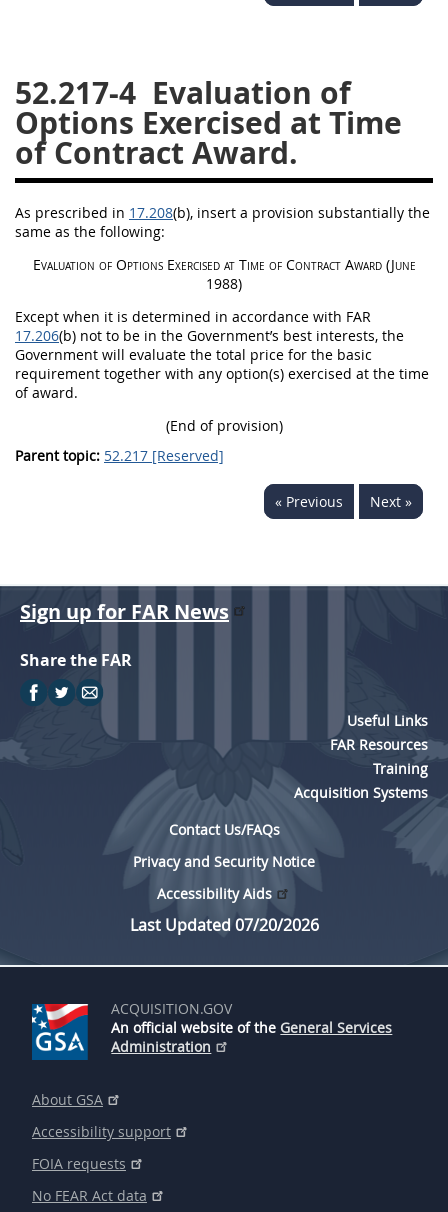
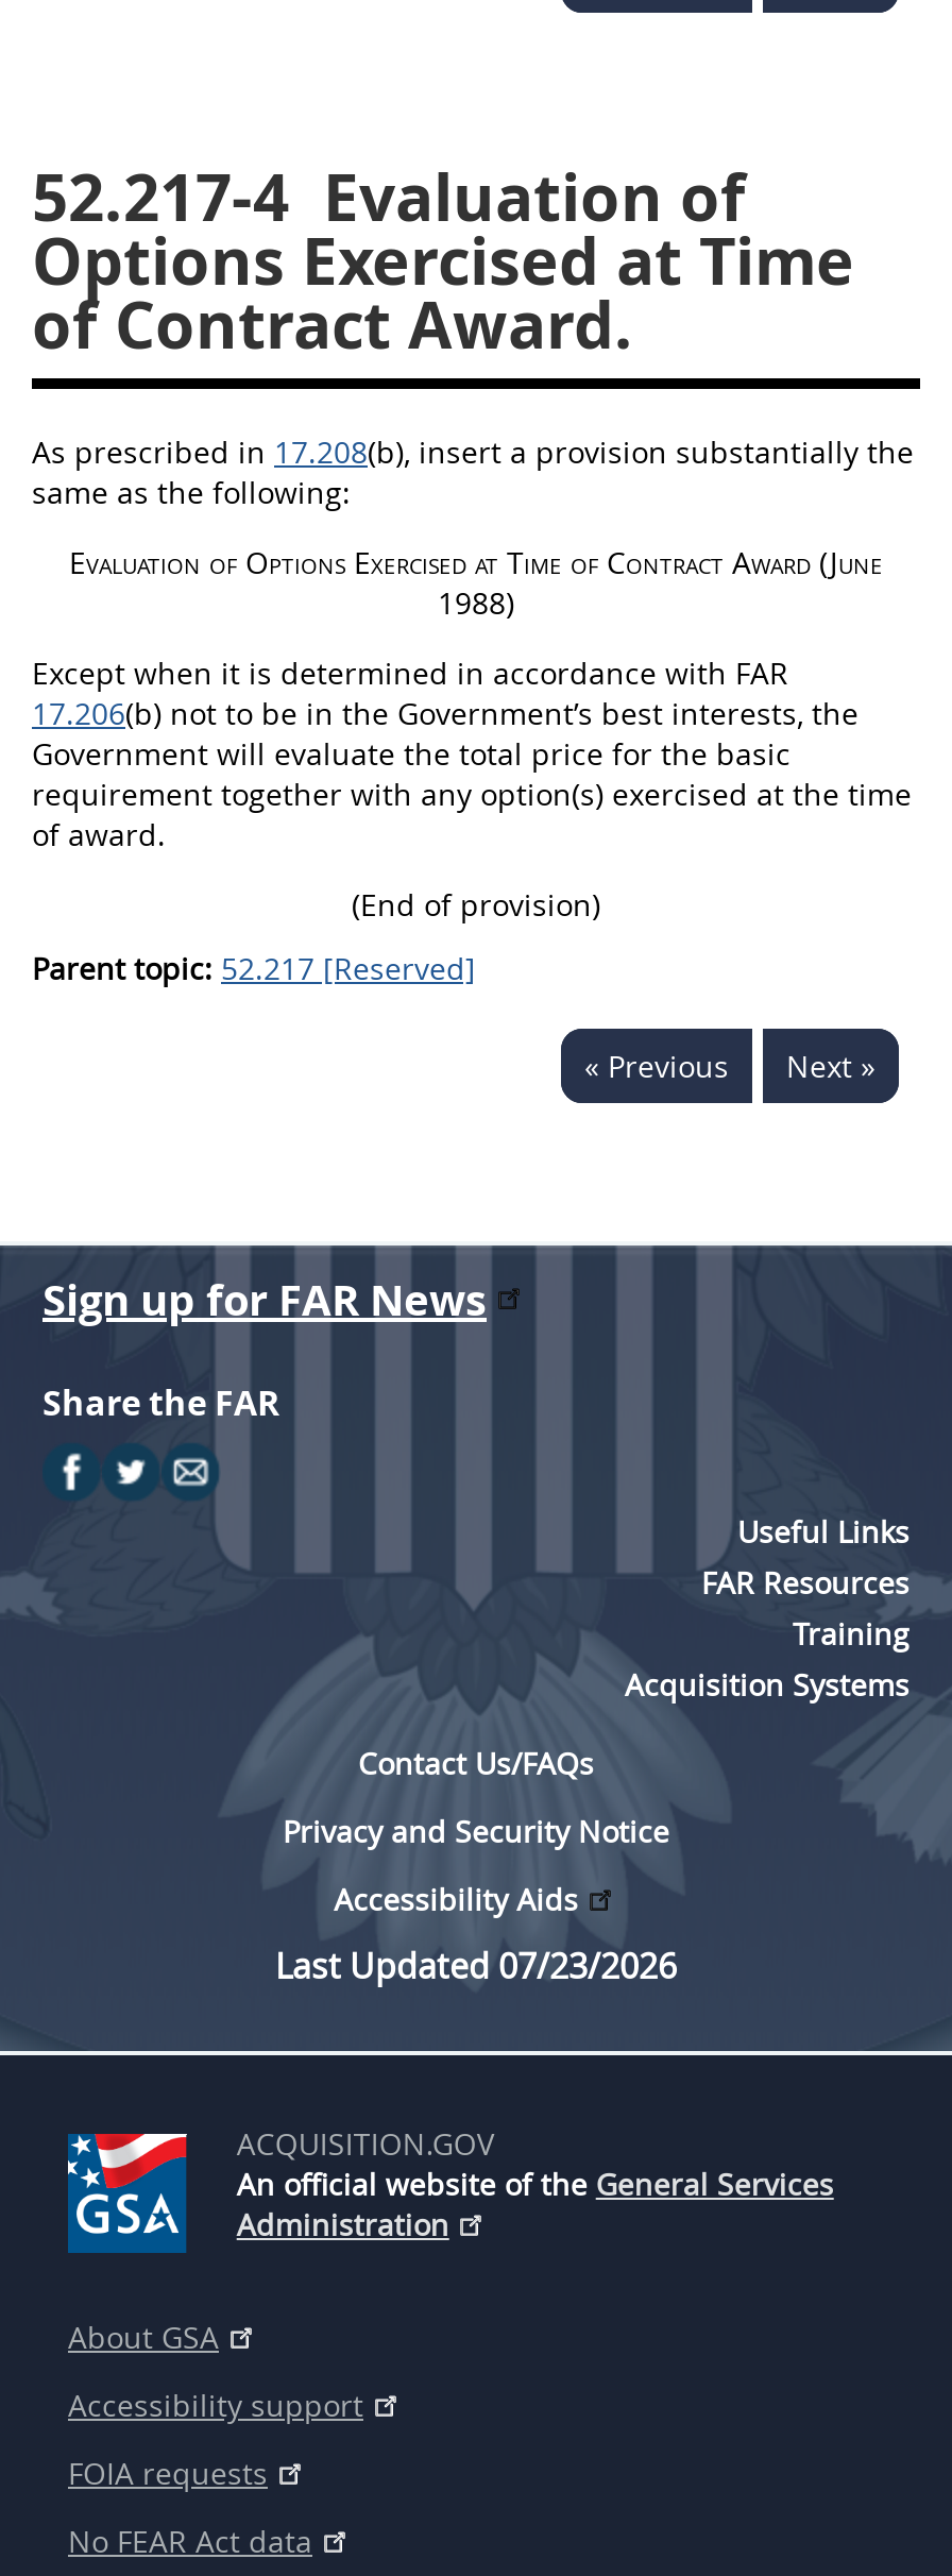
[129,914,318,936] Last Updated 07/20/2026 -> [275,1943,677,1989] Last Updated 07/23/2026

